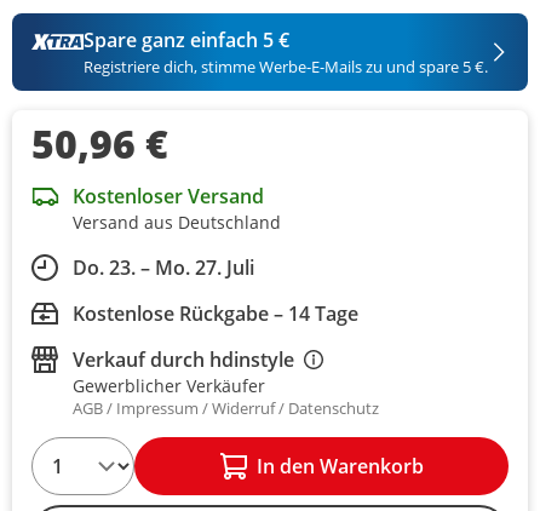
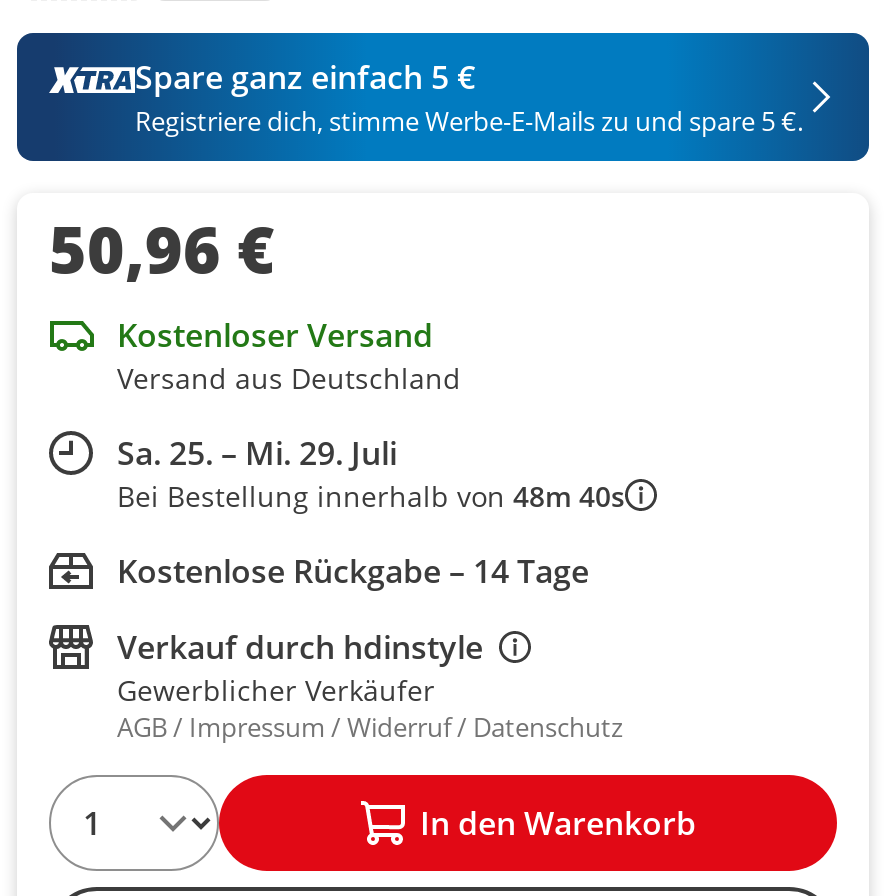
[73,254,254,281] Do. 23. – Mo. 27. Juli -> [117,430,625,514] Sa. 25. – Mi. 29. Juli | Bei Bestellung innerhalb von 48m 40s

